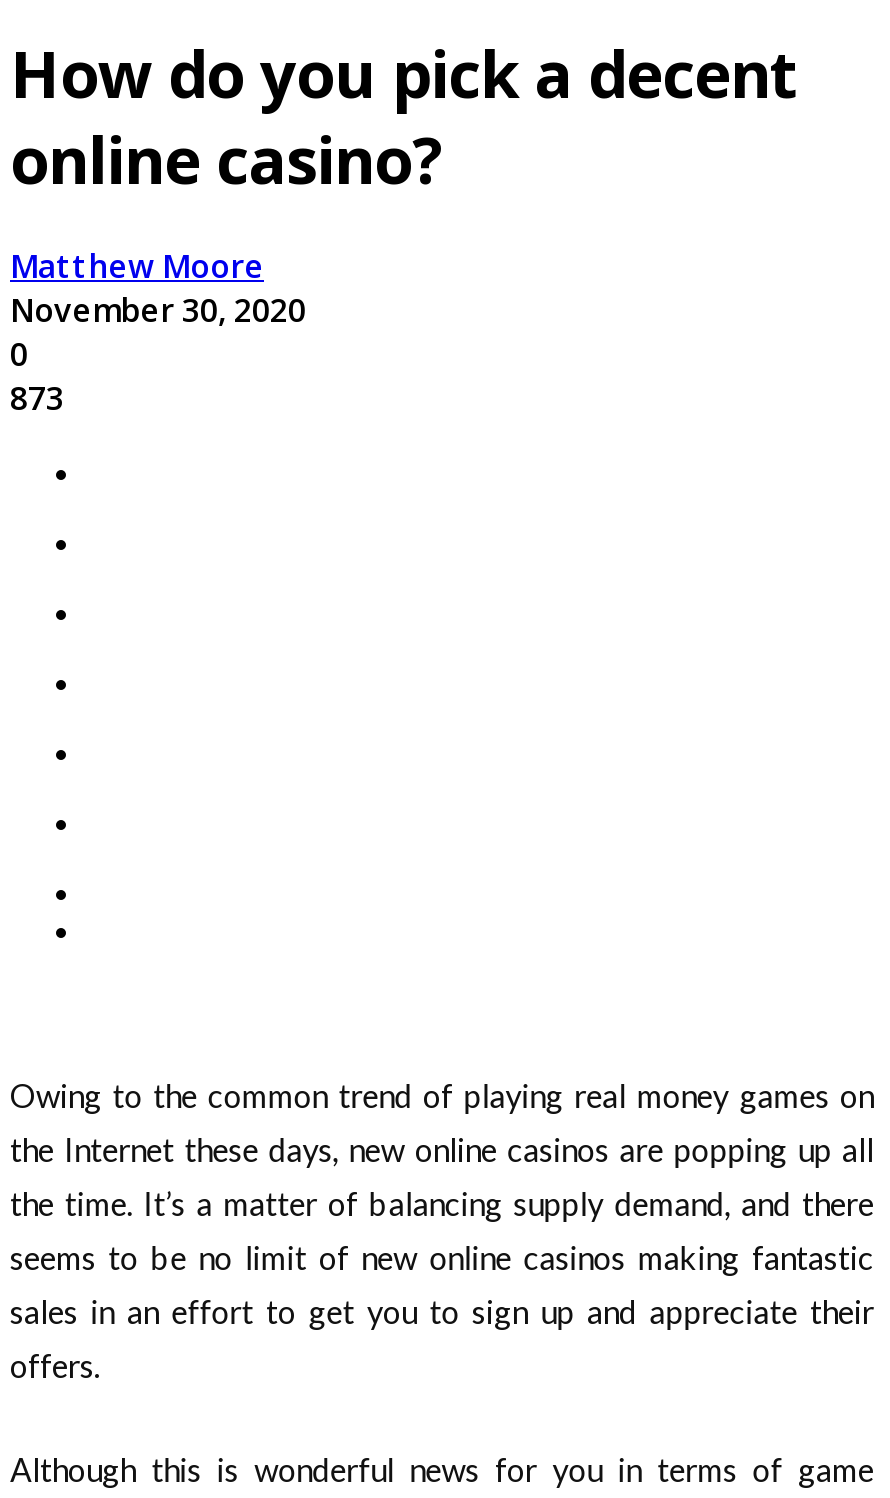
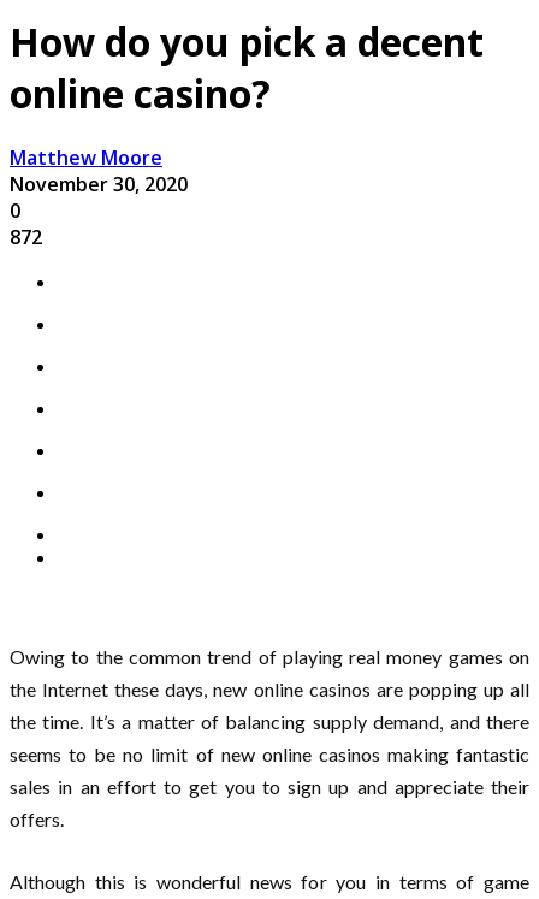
[10,377,64,421] 873 -> [10,224,42,251] 872

